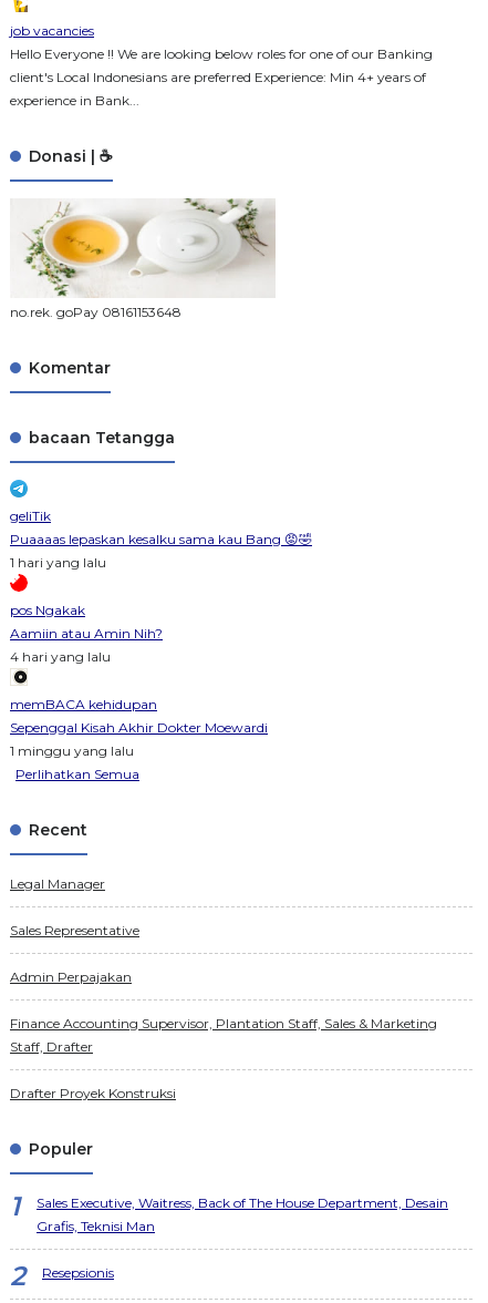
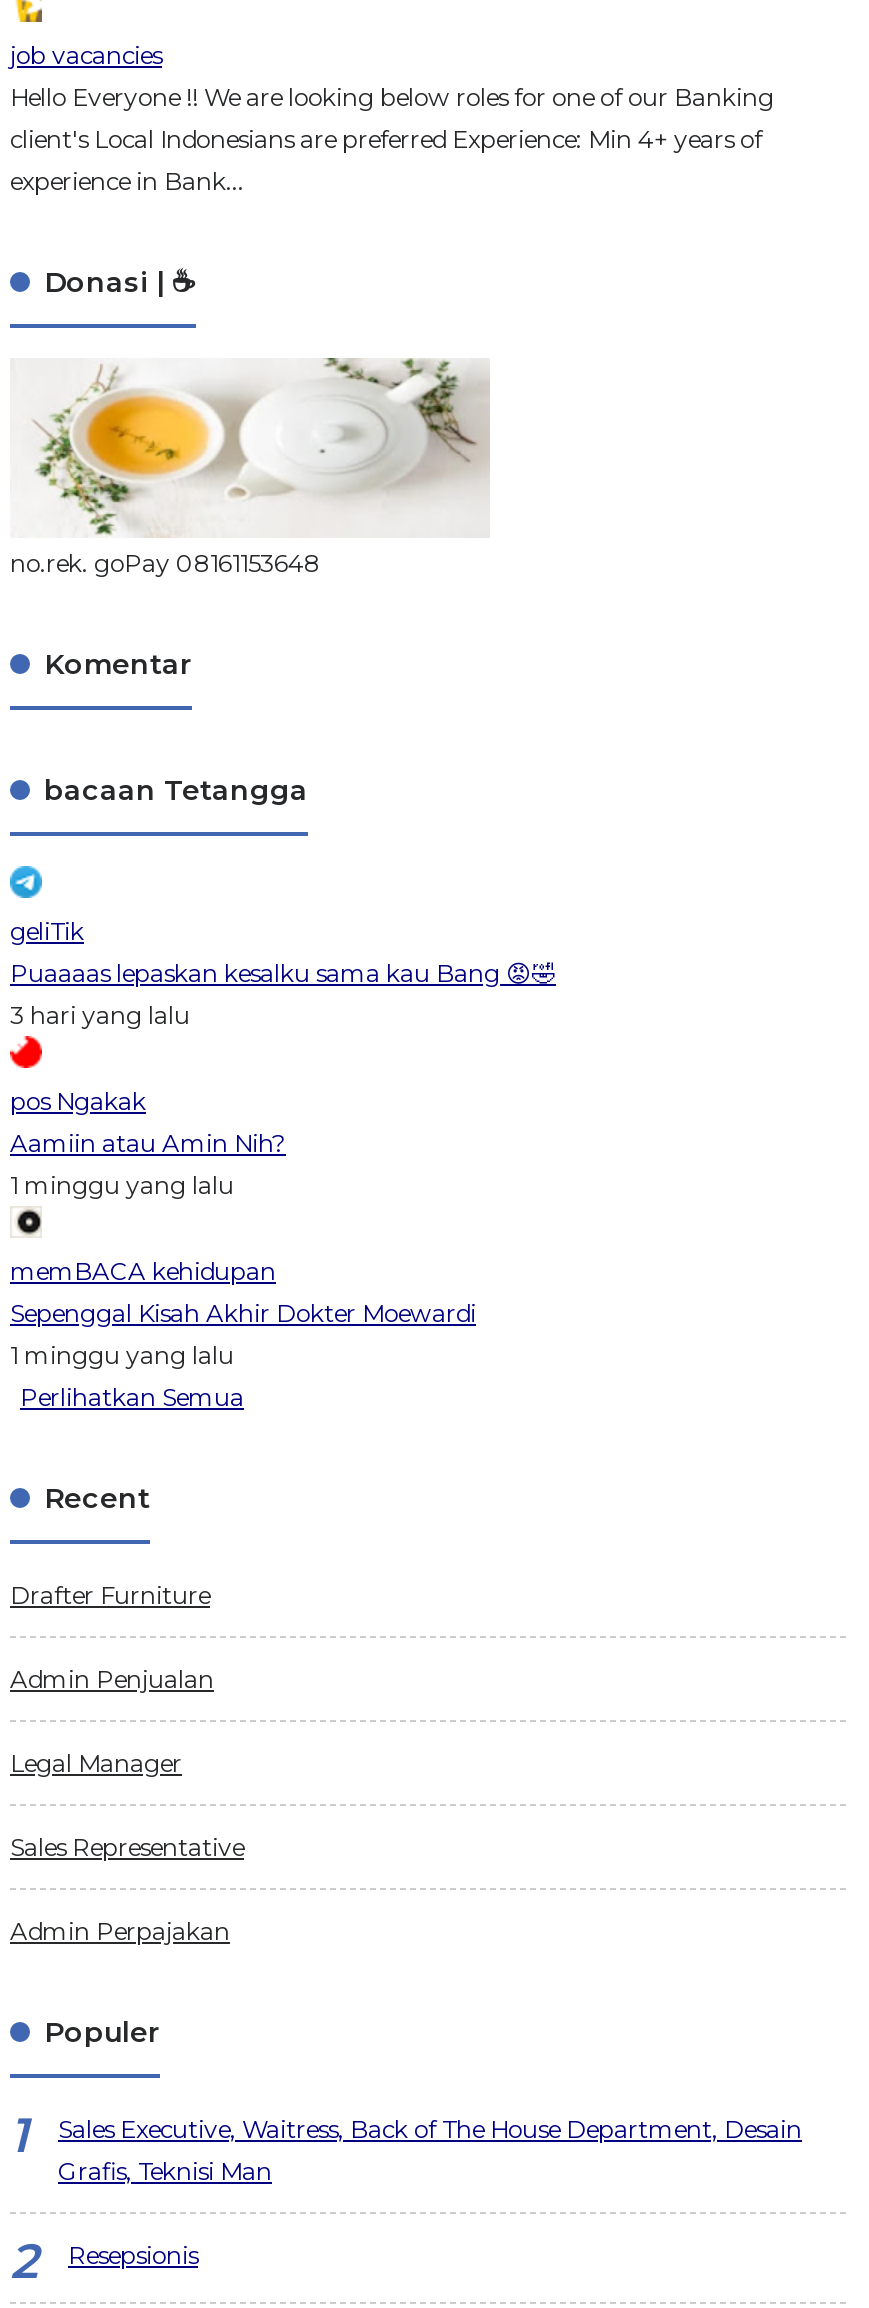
[10,554,106,571] 1 hari yang lalu -> [10,1000,190,1030] 3 hari yang lalu
[10,648,111,665] 4 hari yang lalu -> [10,1170,234,1200] 1 minggu yang lalu
none -> [10,1580,214,1694] Drafter Furniture | Admin Penjualan
moved [10,875,139,985] -> [10,1748,244,1946]: Legal Manager | Sales Representative | Admin Perpajakan
[10,1015,437,1101] Finance Accounting Supervisor, Plantation Staff, Sales & Marketing | Staff, Drafter | Drafter Proyek Konstruksi -> none

